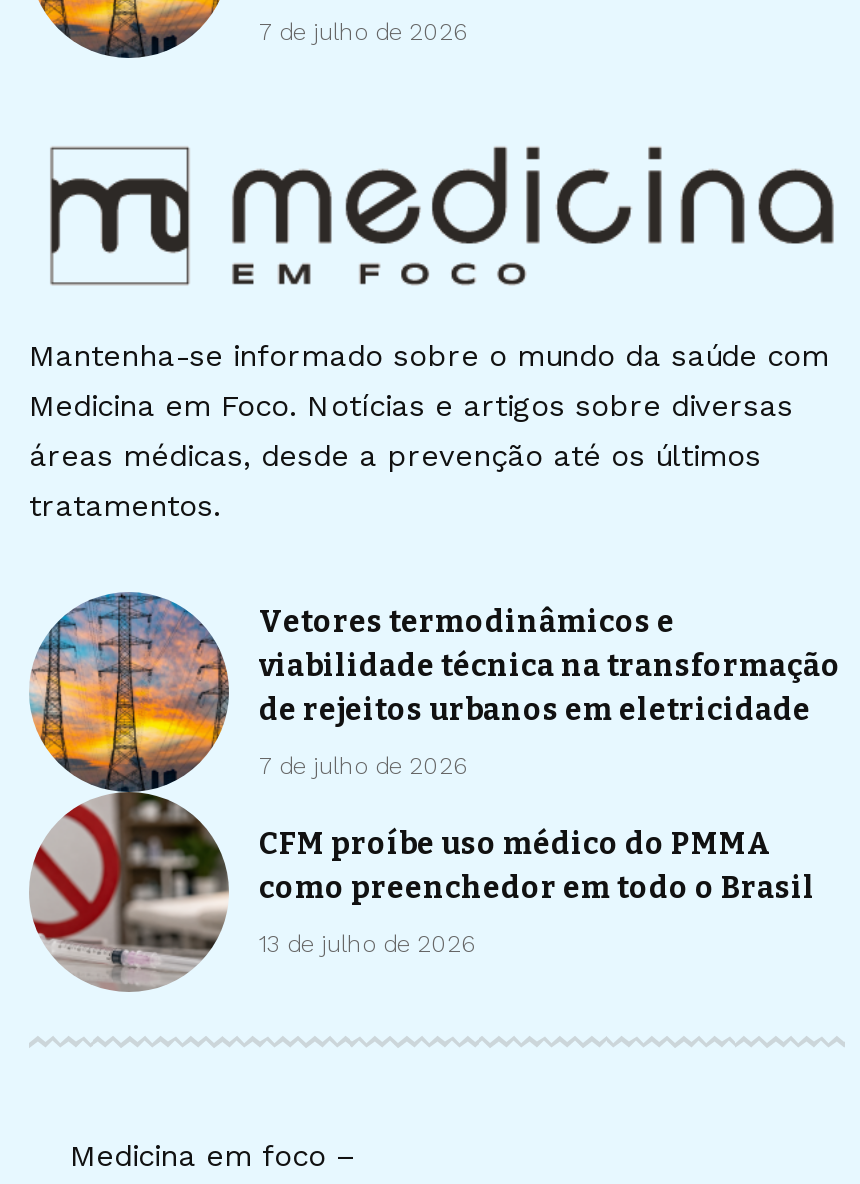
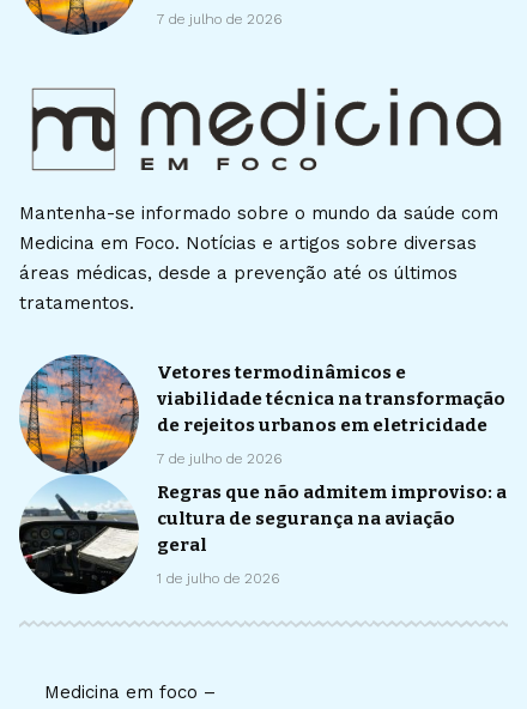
[29,792,815,990] [image] | CFM proíbe uso médico do PMMA | como preenchedor em todo o Brasil -> [18,473,507,594] [image] | Regras que não admitem improviso: a | cultura de segurança na aviação | geral
[259,929,475,957] 13 de julho de 2026 -> [157,570,279,586] 1 de julho de 2026

